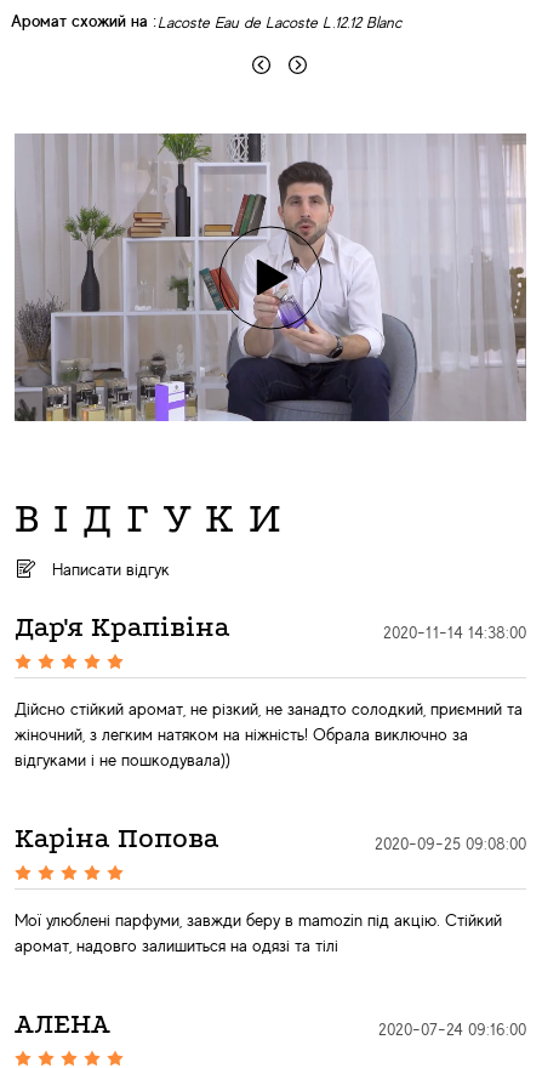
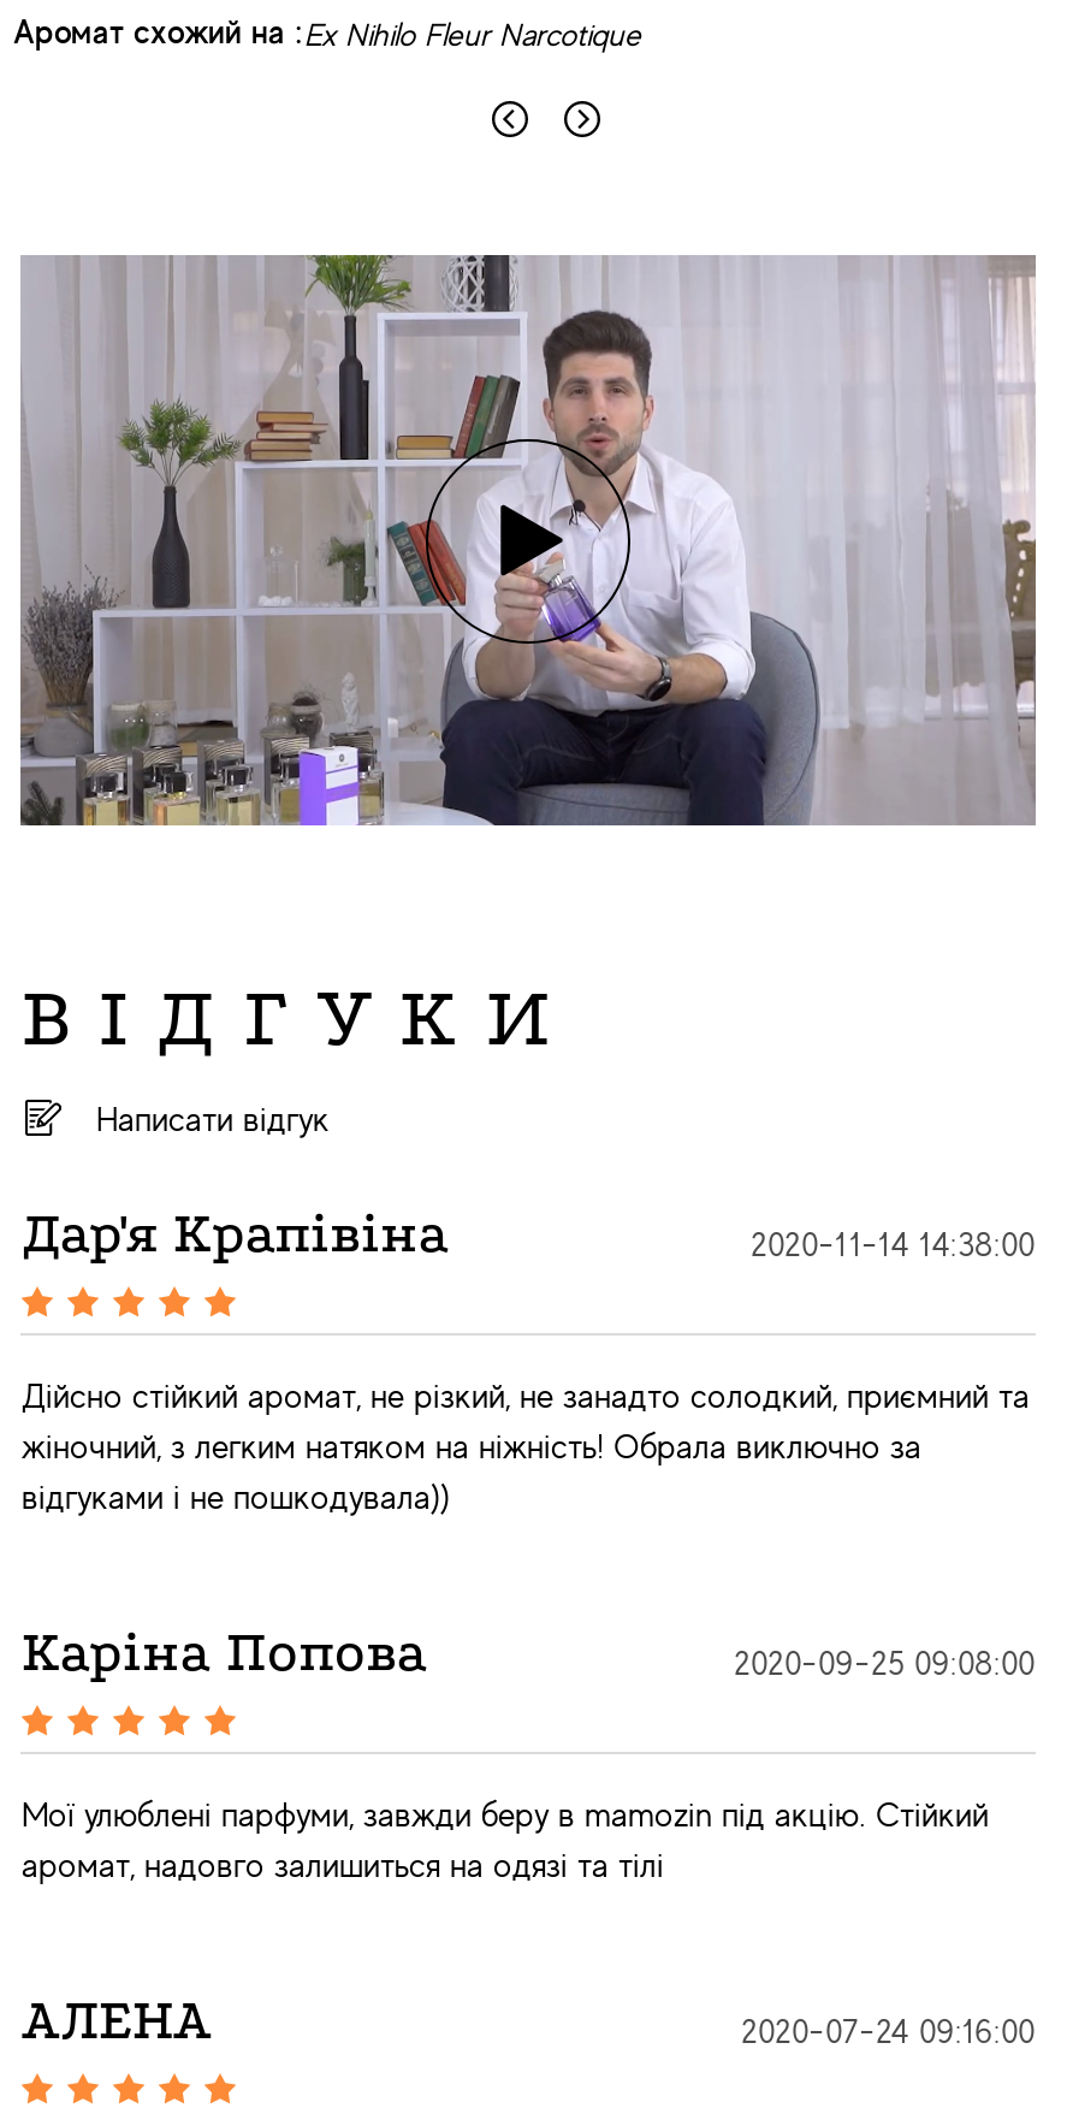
[11,11,401,32] Аромат схожий на : Lacoste Eau de Lacoste L.12.12 Blanc -> [13,12,641,53] Аромат схожий на : Ex Nihilo Fleur Narcotique

